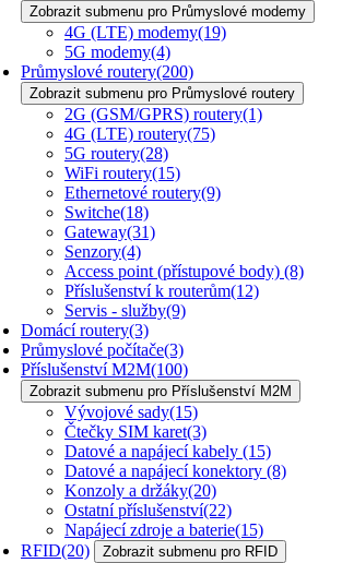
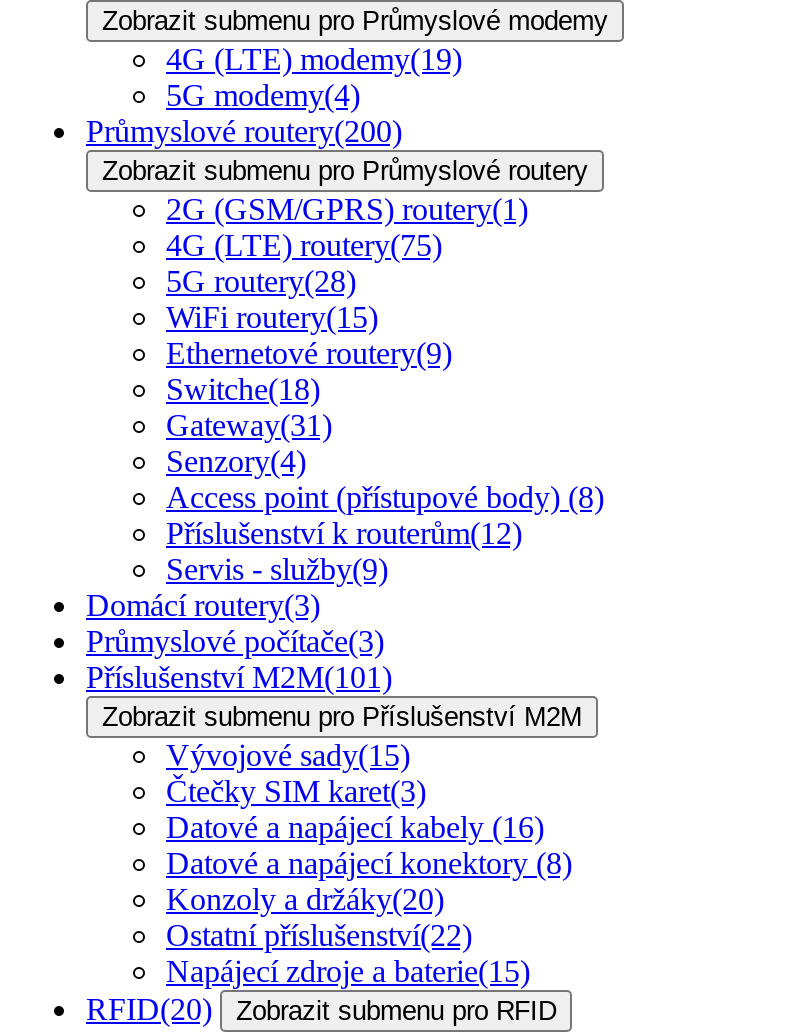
[21,360,188,379] Příslušenství M2M(100) -> [86,660,392,694] Příslušenství M2M(101)
[64,442,271,460] Datové a napájecí kabely (15) -> [166,810,544,844] Datové a napájecí kabely (16)

